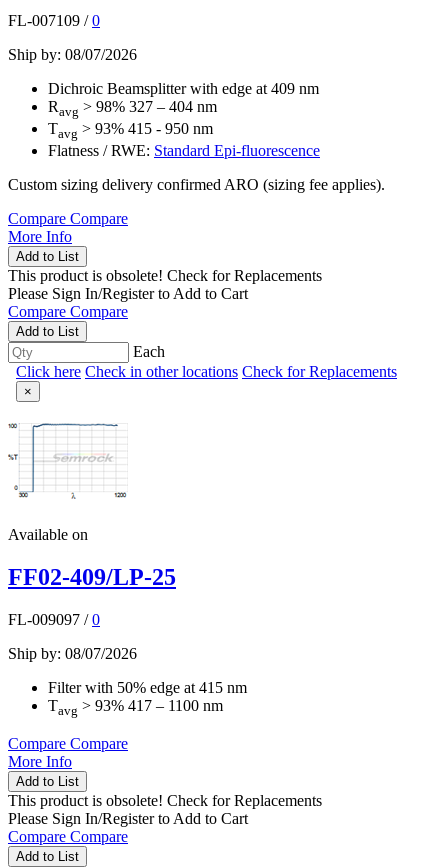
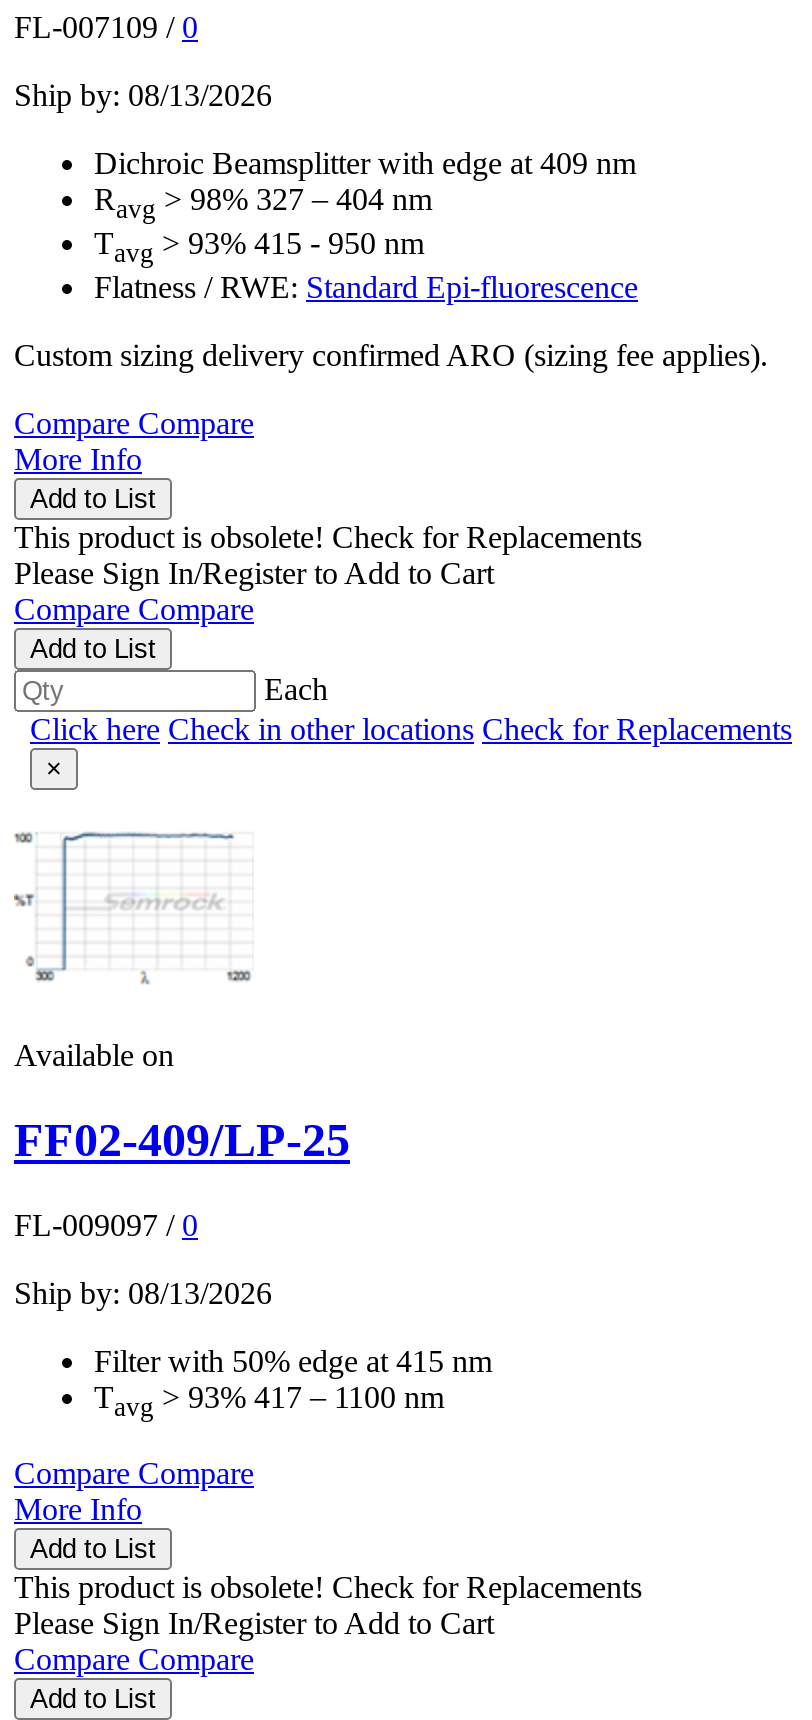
[8,46,137,63] Ship by: 08/07/2026 -> [14,78,272,112] Ship by: 08/13/2026
[8,645,137,662] Ship by: 08/07/2026 -> [14,1276,272,1310] Ship by: 08/13/2026

